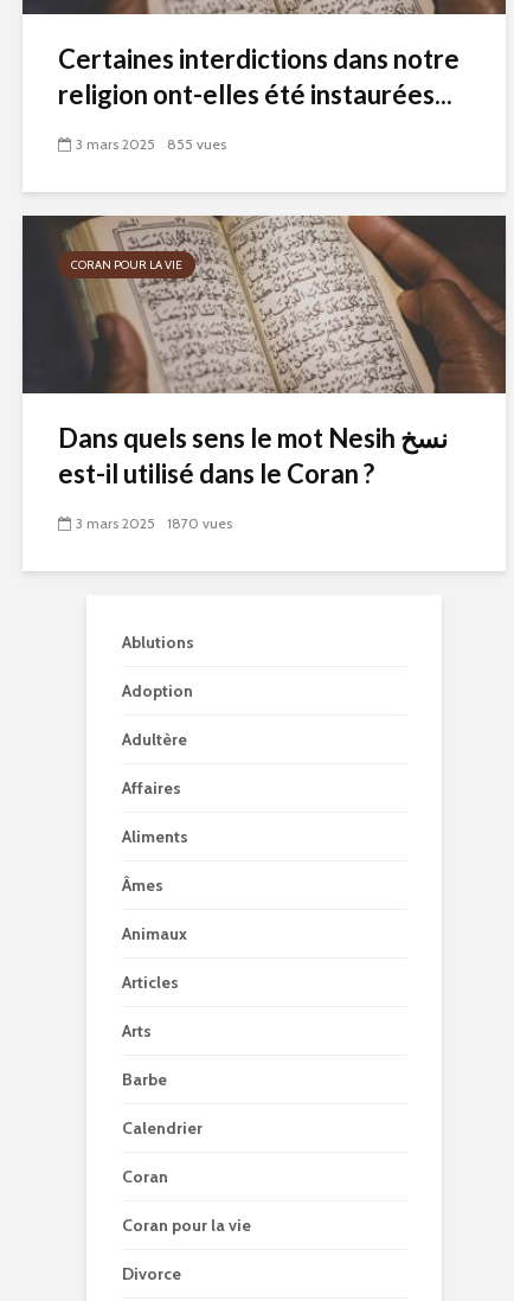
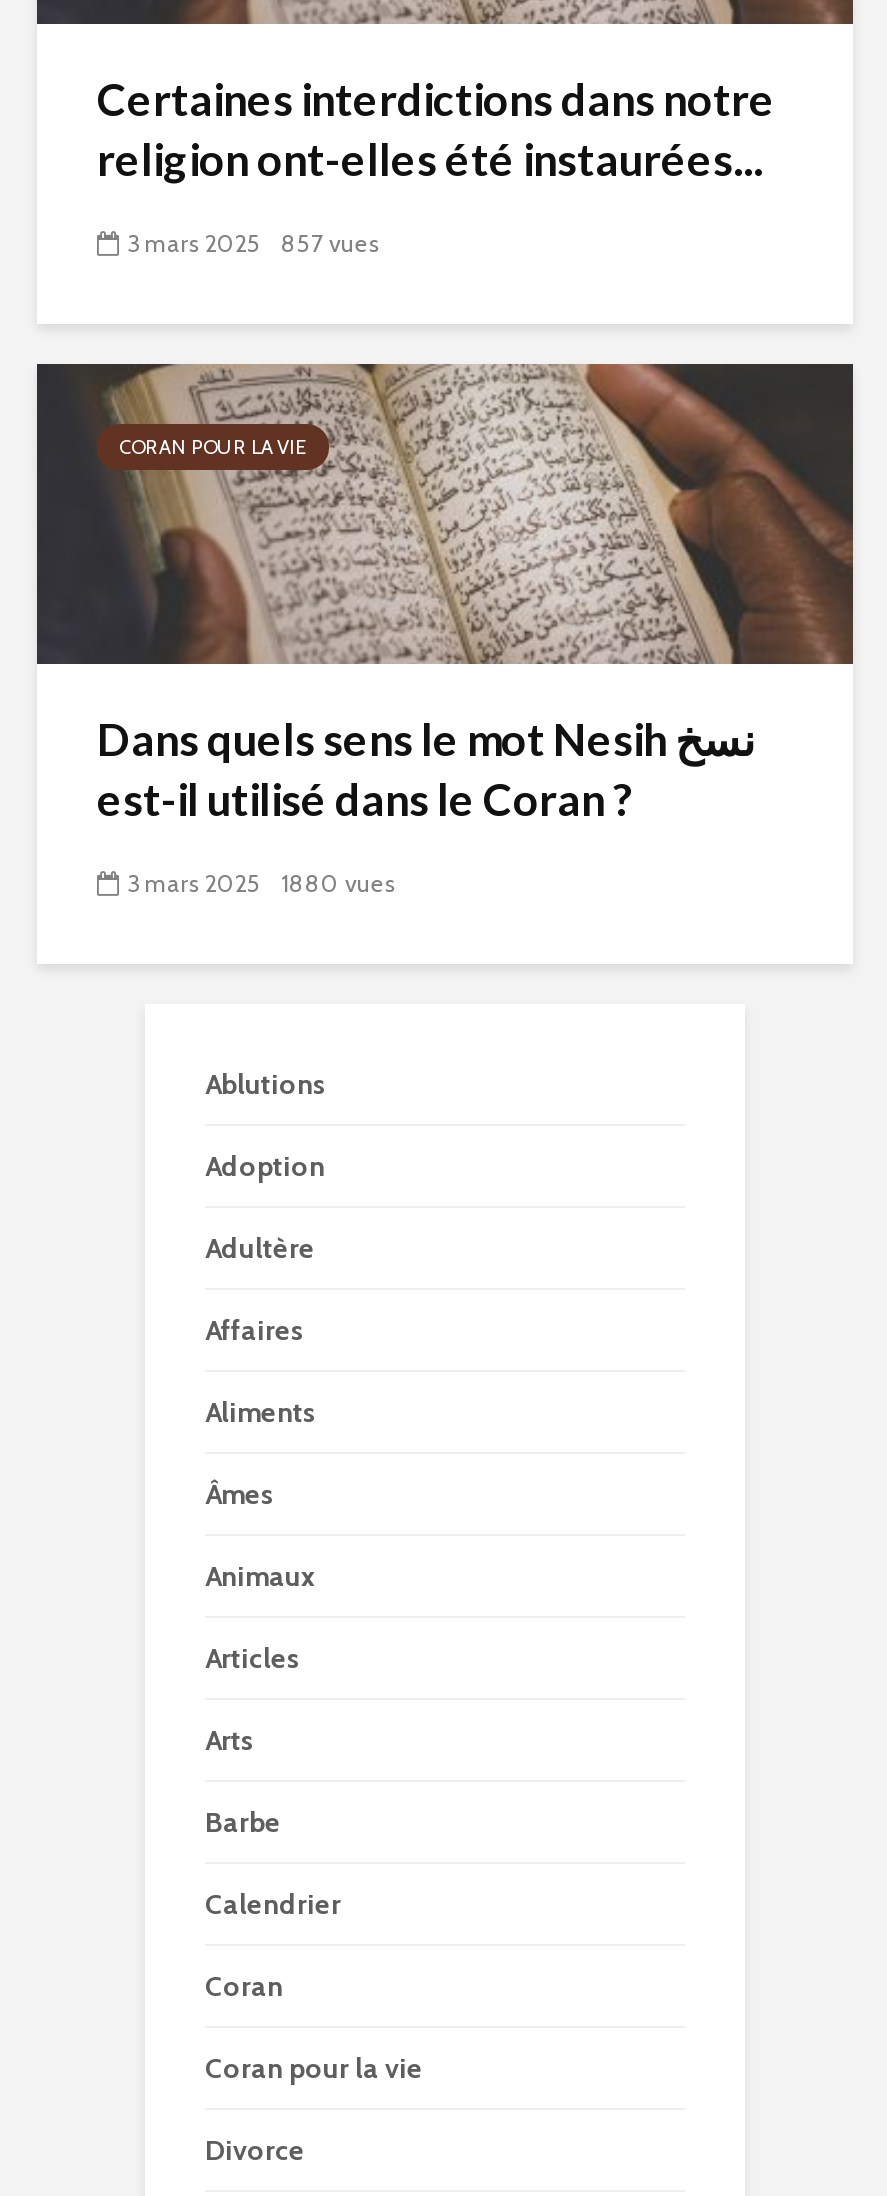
[76,135,226,153] 3 mars 2025 855 vues -> [127,228,379,258] 3 mars 2025 857 vues
[76,514,232,532] 3 mars 2025 1870 vues -> [127,868,395,898] 3 mars 2025 1880 vues

